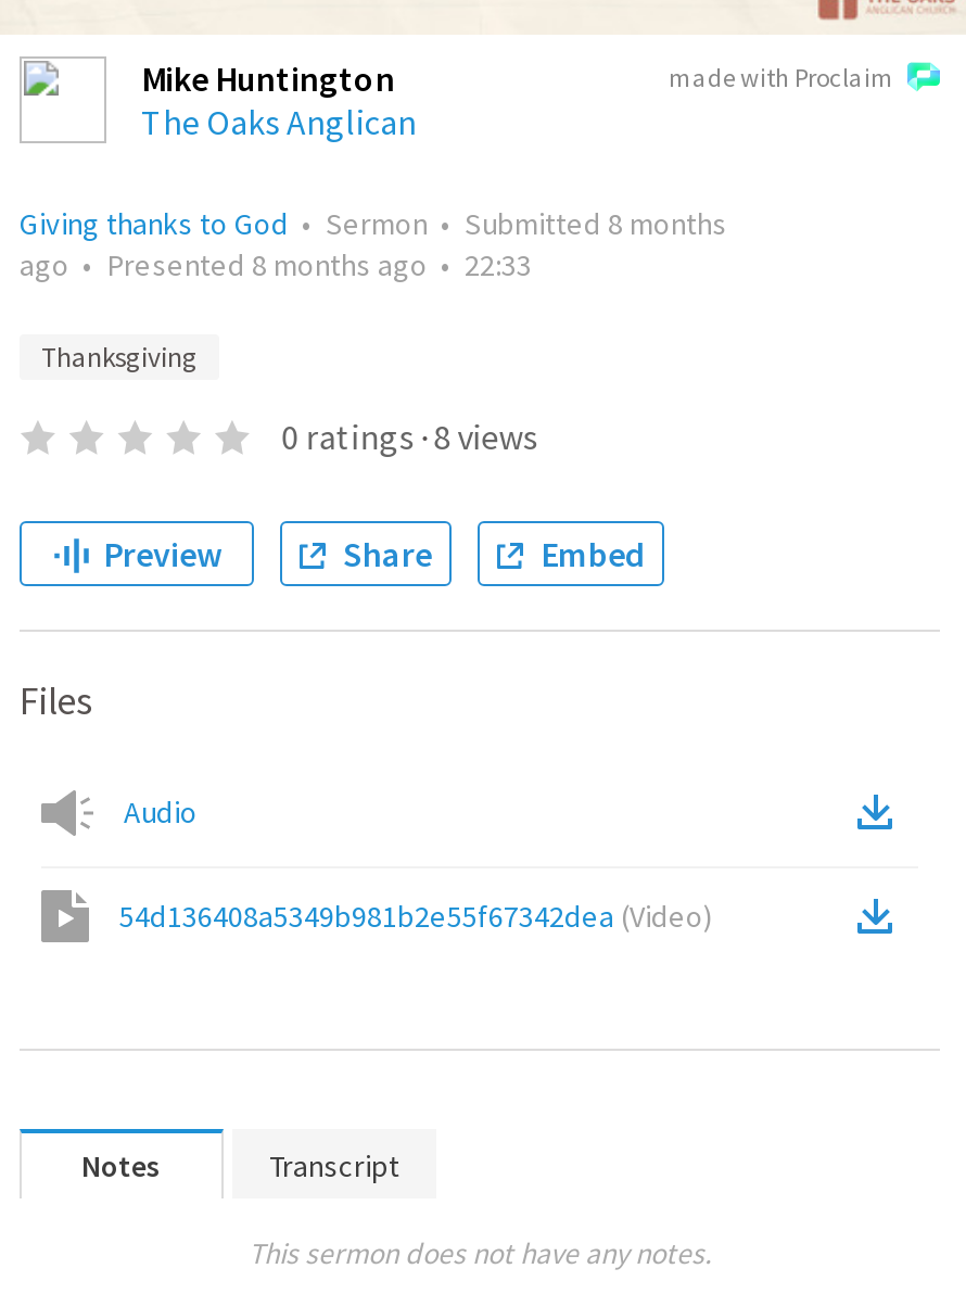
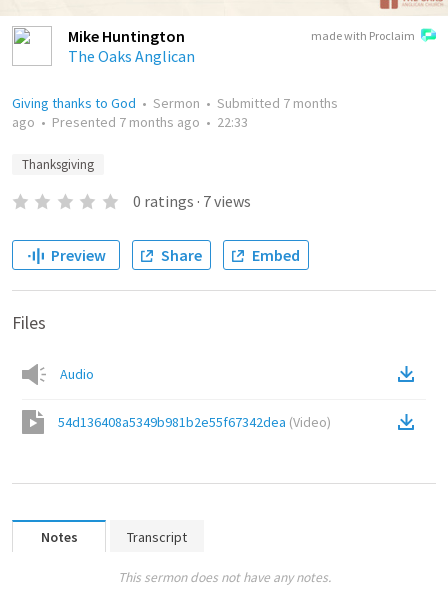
[20,204,727,243] Giving thanks to God • Sermon • Submitted 8 months -> [12,94,338,112] Giving thanks to God • Sermon • Submitted 7 months
[20,245,532,284] ago • Presented 8 months ago • 22:33 -> [12,113,248,131] ago • Presented 7 months ago • 22:33
[282,415,538,458] 0 ratings · 8 views -> [133,191,251,211] 0 ratings · 7 views

